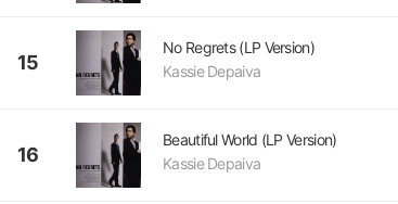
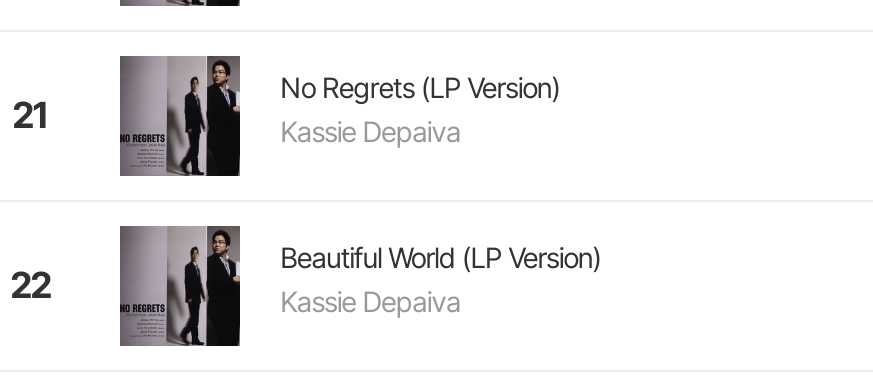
[17,51,37,74] 15 -> [12,94,48,136] 21
[17,143,37,166] 16 -> [10,264,50,306] 22

